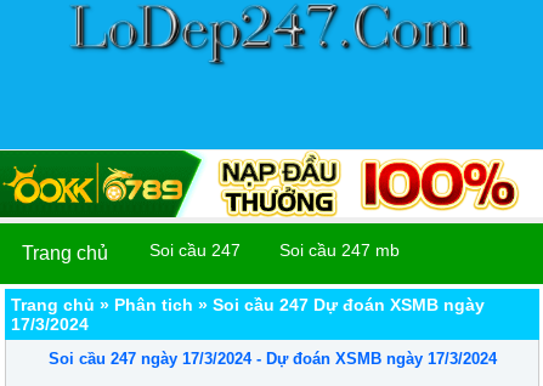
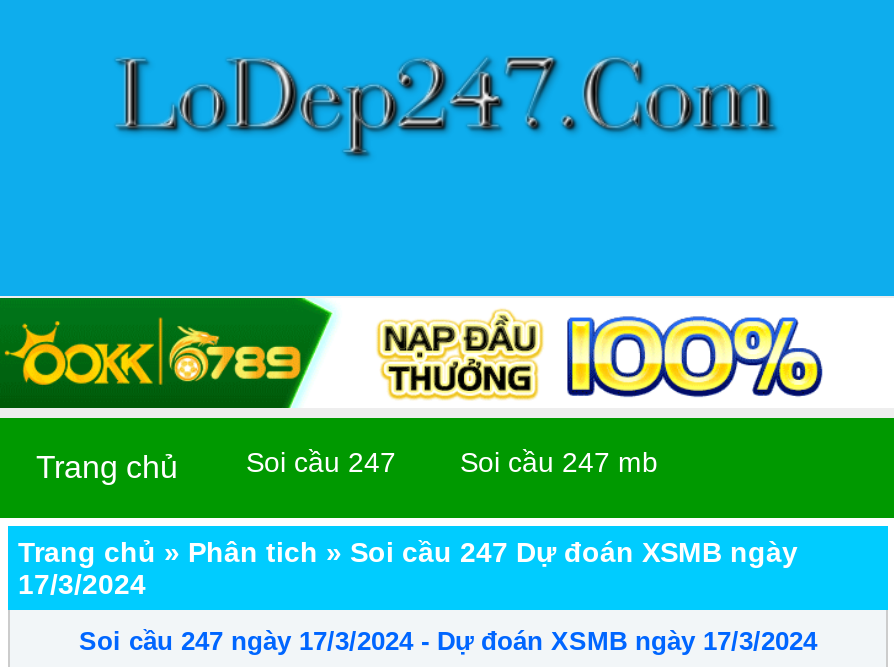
[217,151,520,218] [image] -> [360,298,854,408] [image]

